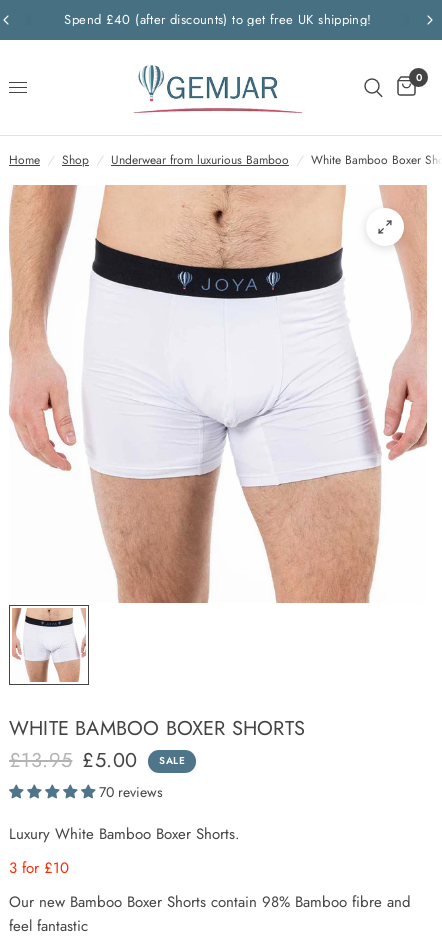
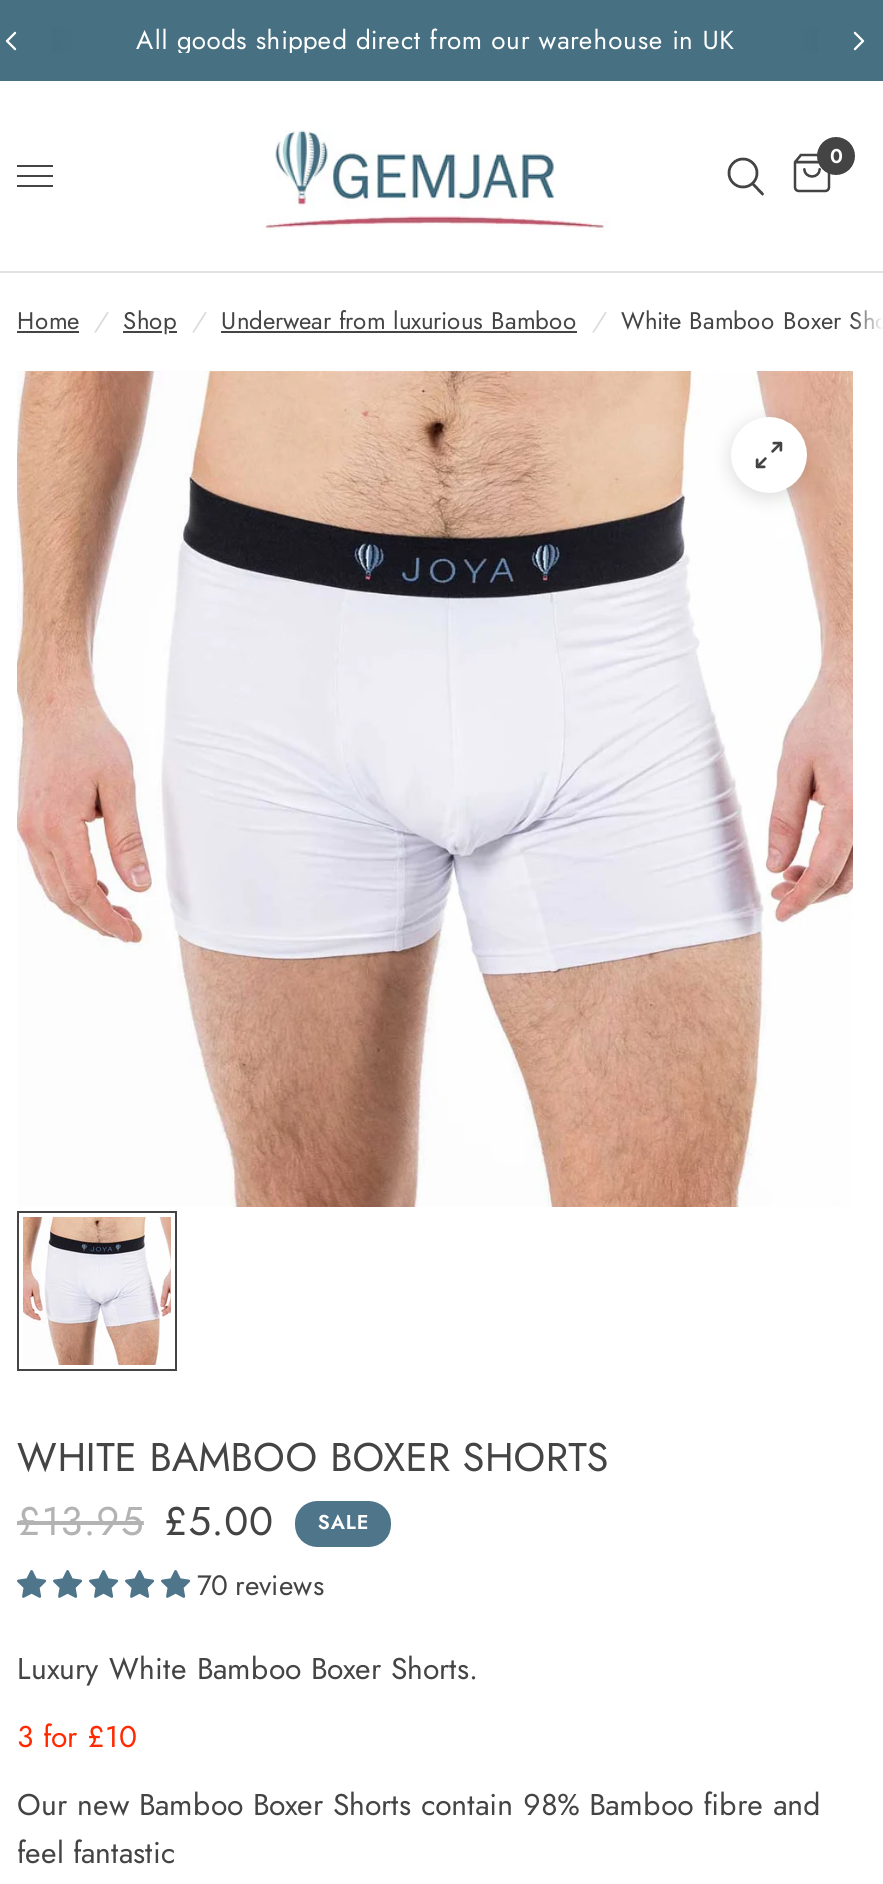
[64,10,372,29] Spend £40 (after discounts) to get free UK shipping! -> [136,21,734,59] All goods shipped direct from our warehouse in UK

